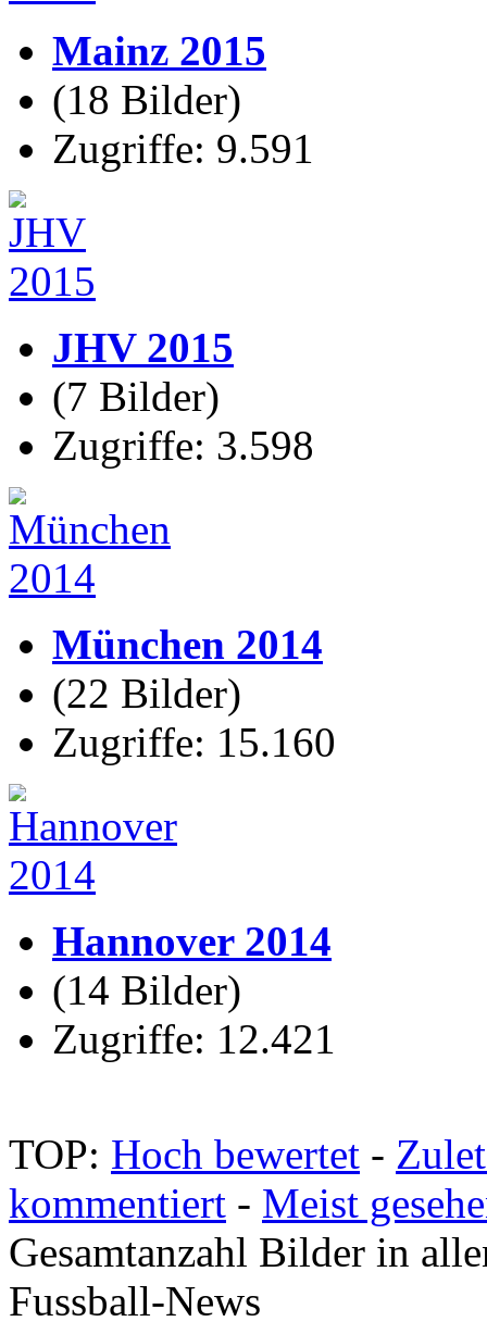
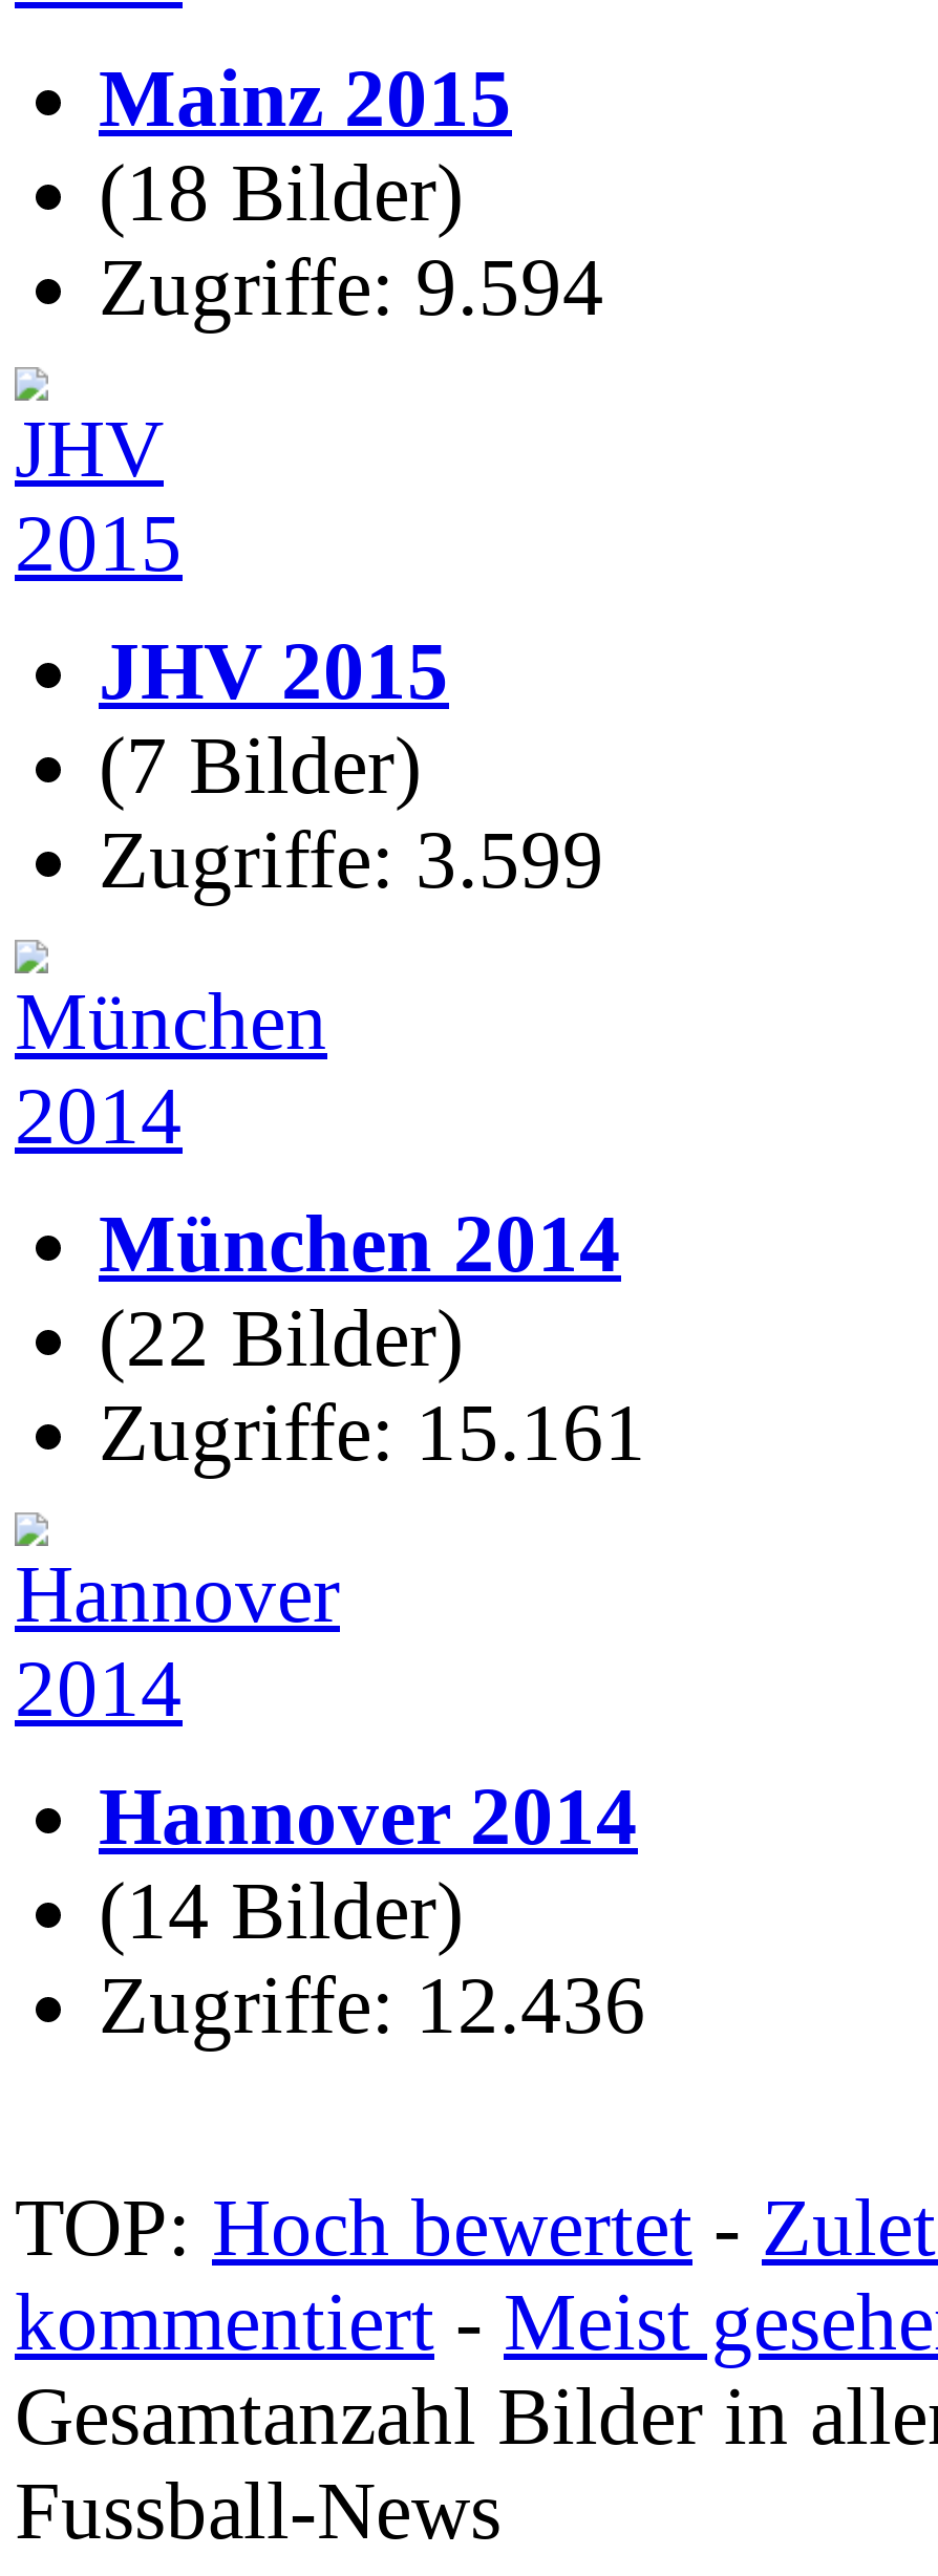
[52,125,314,172] Zugriffe: 9.591 -> [99,242,604,332] Zugriffe: 9.594
[52,422,314,469] Zugriffe: 3.598 -> [99,815,604,905] Zugriffe: 3.599
[52,719,336,766] Zugriffe: 15.160 -> [99,1387,646,1478] Zugriffe: 15.161
[52,1016,336,1063] Zugriffe: 12.421 -> [99,1960,646,2050] Zugriffe: 12.436

